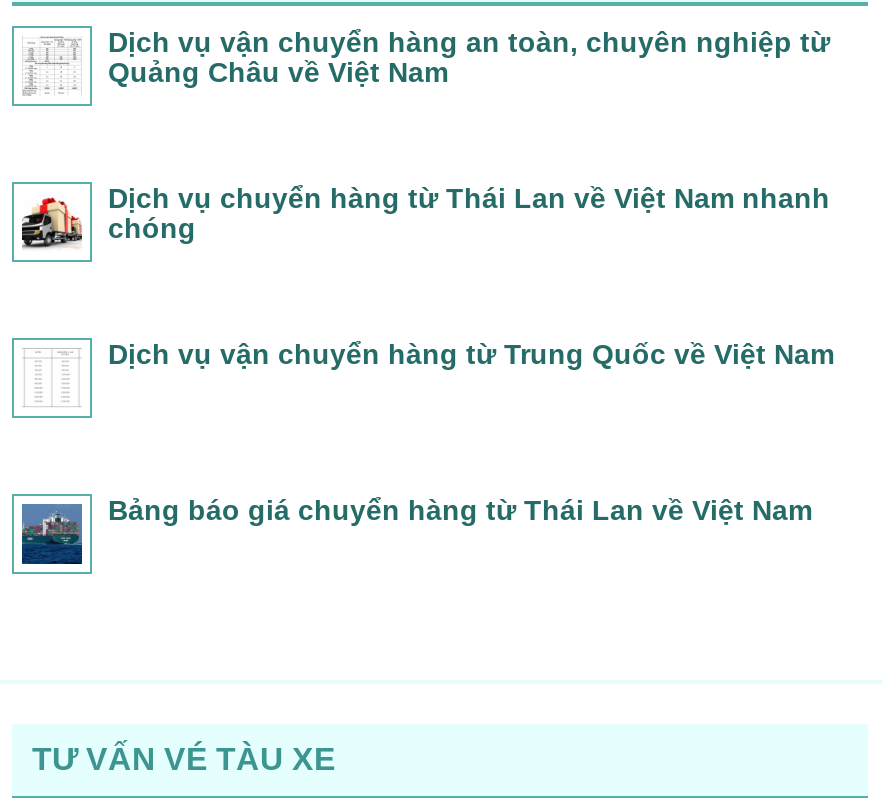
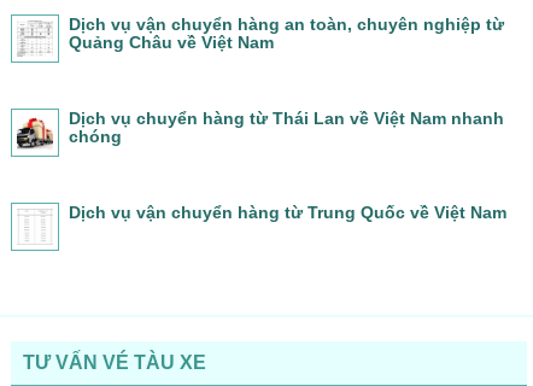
[20,494,812,566] [image] | Bảng báo giá chuyển hàng từ Thái Lan về Việt Nam -> none

